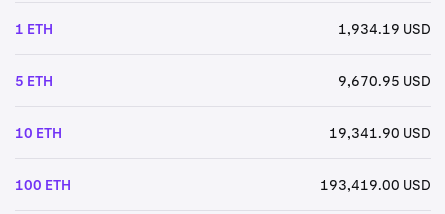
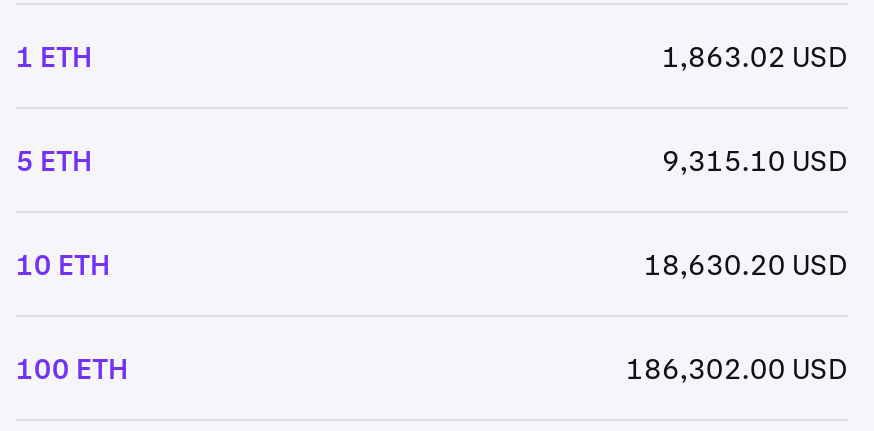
[338,19,431,37] 1,934.19 USD -> [662,38,848,74] 1,863.02 USD
[338,71,431,89] 9,670.95 USD -> [662,142,848,178] 9,315.10 USD
[329,123,431,141] 19,341.90 USD -> [644,246,848,282] 18,630.20 USD
[320,175,431,193] 193,419.00 USD -> [626,350,848,386] 186,302.00 USD

